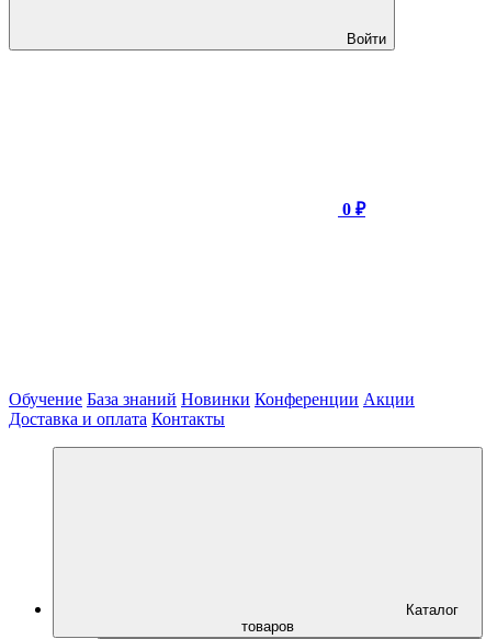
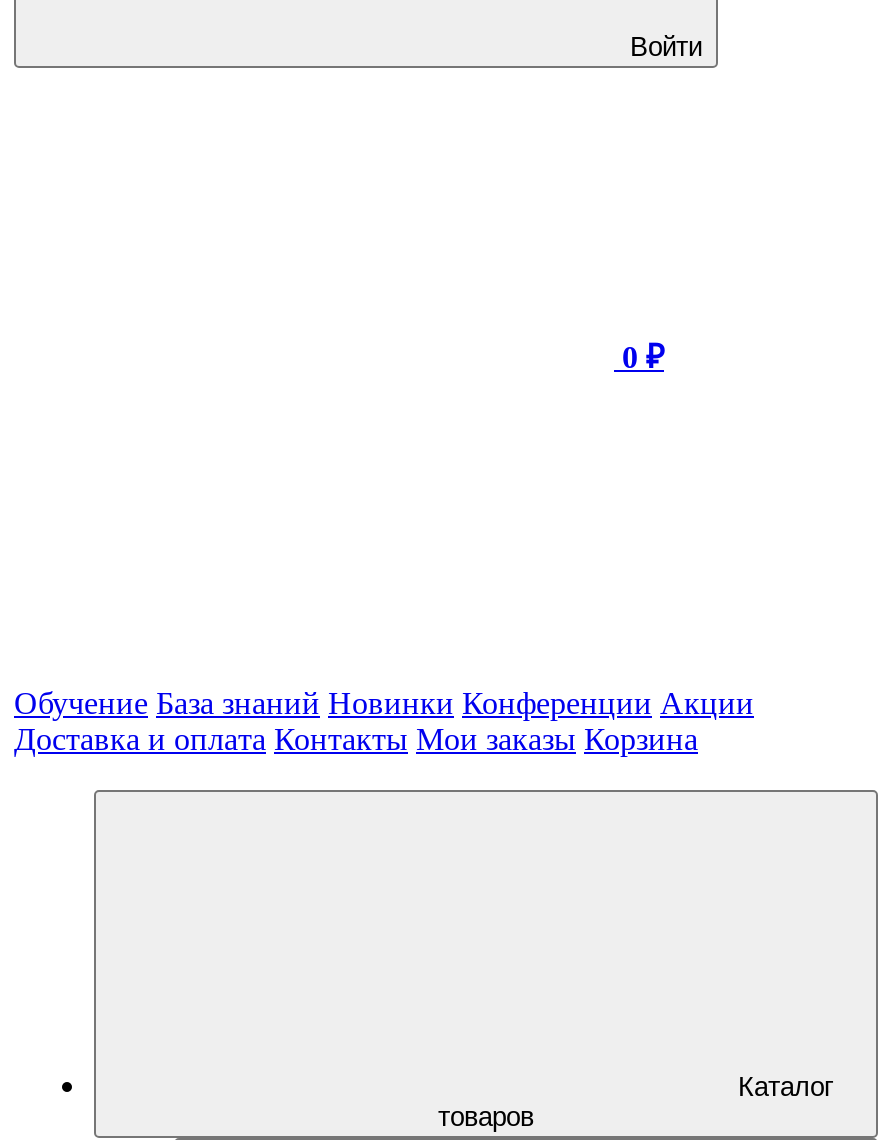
[9,409,225,428] Доставка и оплата Контакты -> [14,722,698,756] Доставка и оплата Контакты Мои заказы Корзина

